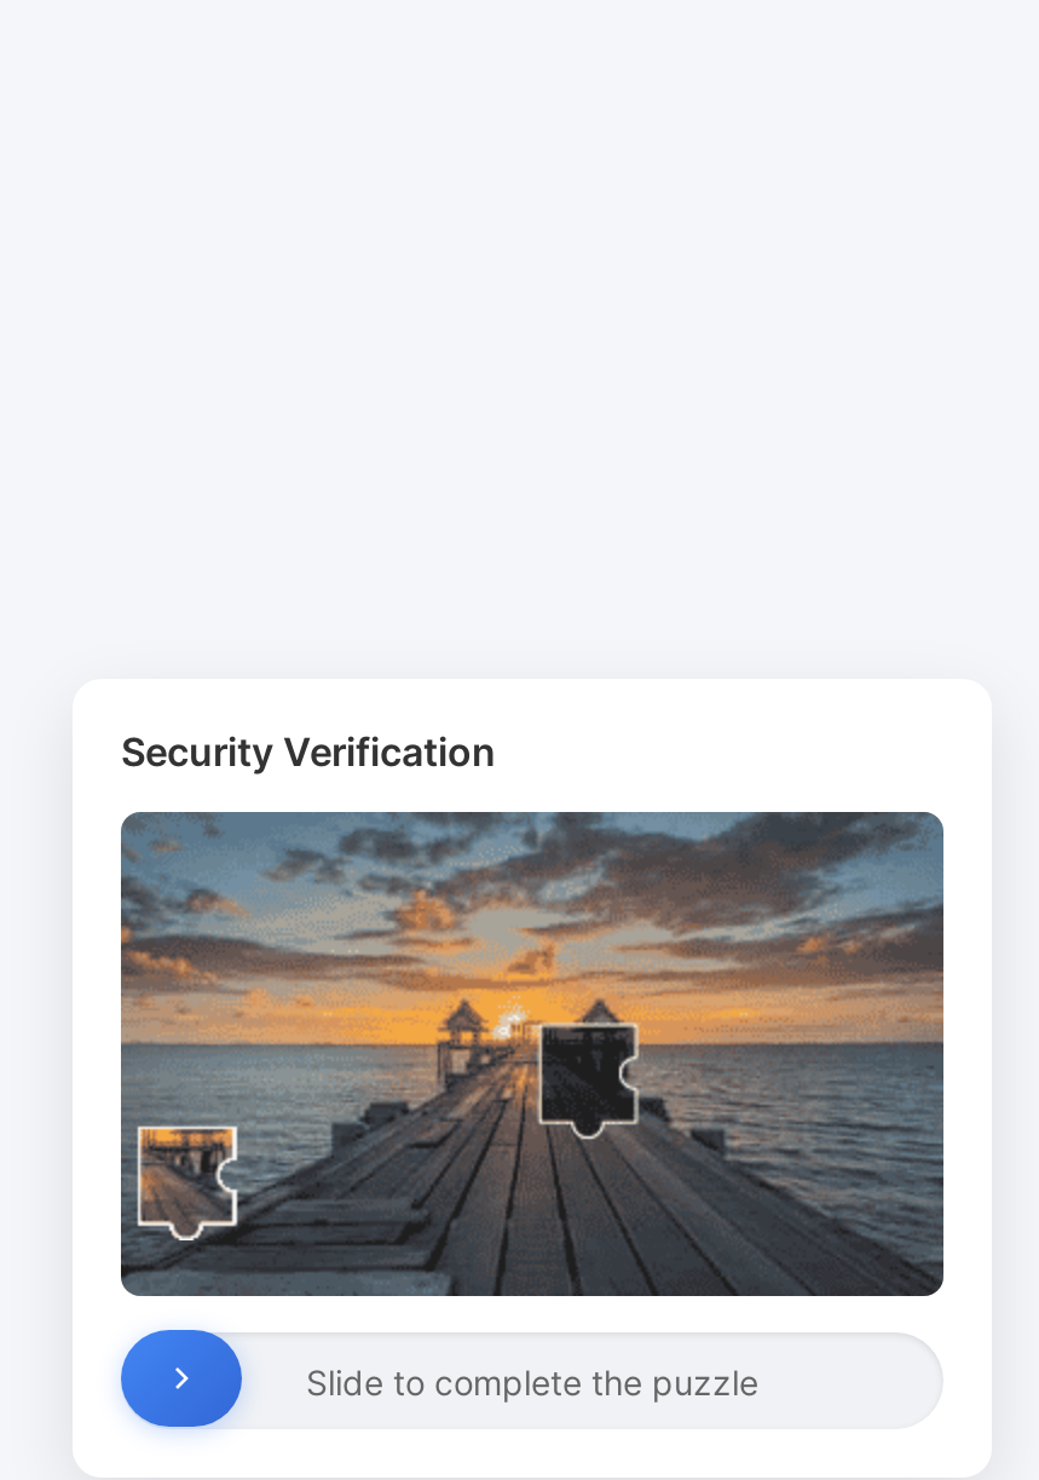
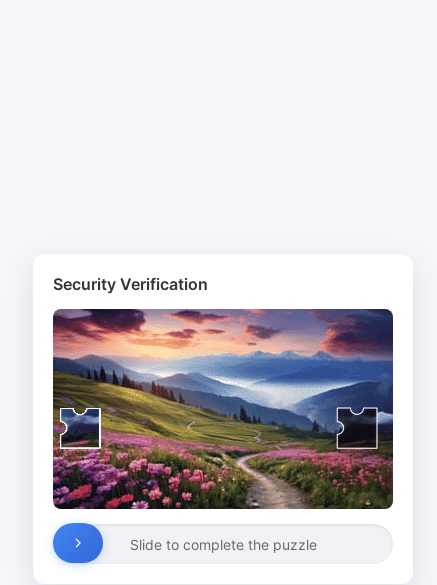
[119,810,946,1298] [image] -> [52,308,394,510] [image]

